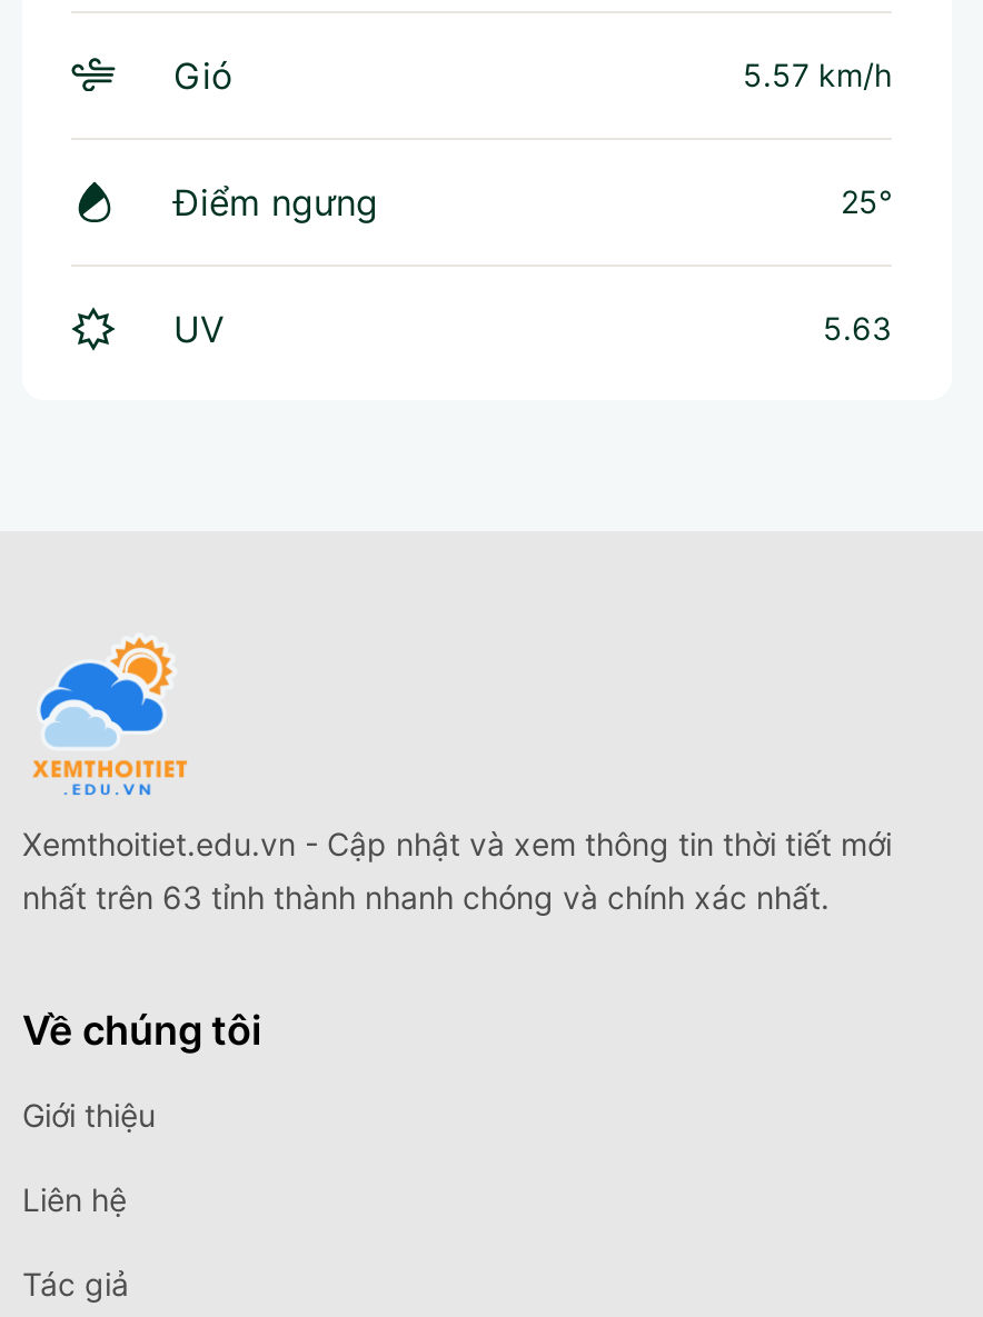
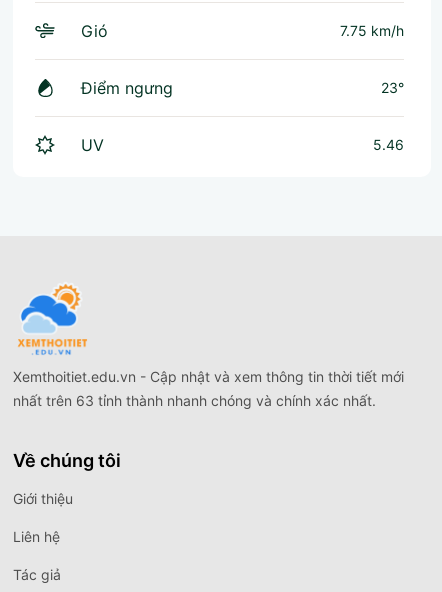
[743,55,892,92] 5.57 km/h -> [340,22,404,39] 7.75 km/h
[841,181,892,219] 25° -> [381,79,404,96] 23°
[823,308,892,346] 5.63 -> [373,136,404,153] 5.46

